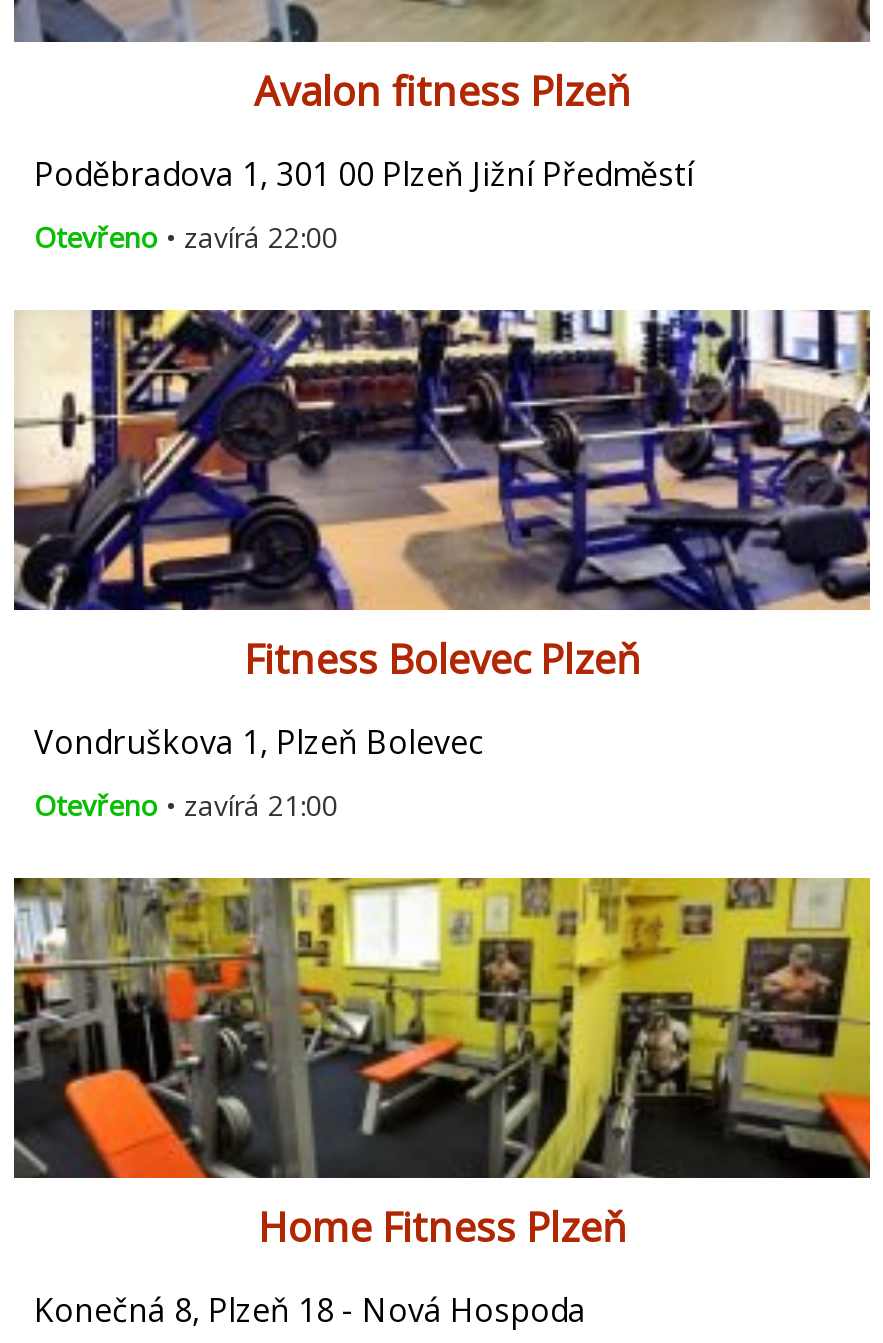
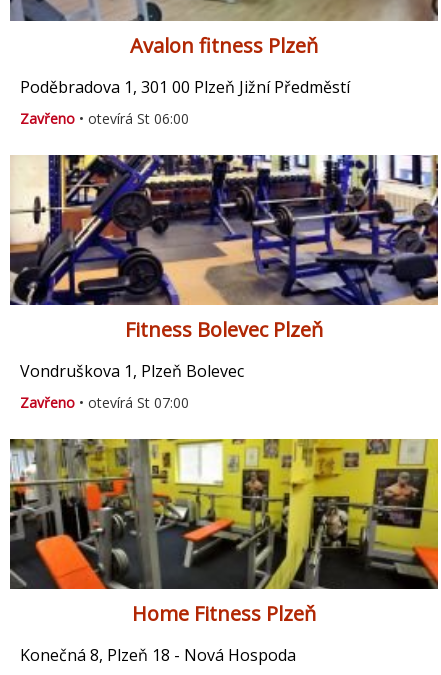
[34,218,338,256] Otevřeno • zavírá 22:00 -> [20,109,189,128] Zavřeno • otevírá St 06:00
[34,786,338,824] Otevřeno • zavírá 21:00 -> [20,393,189,412] Zavřeno • otevírá St 07:00

